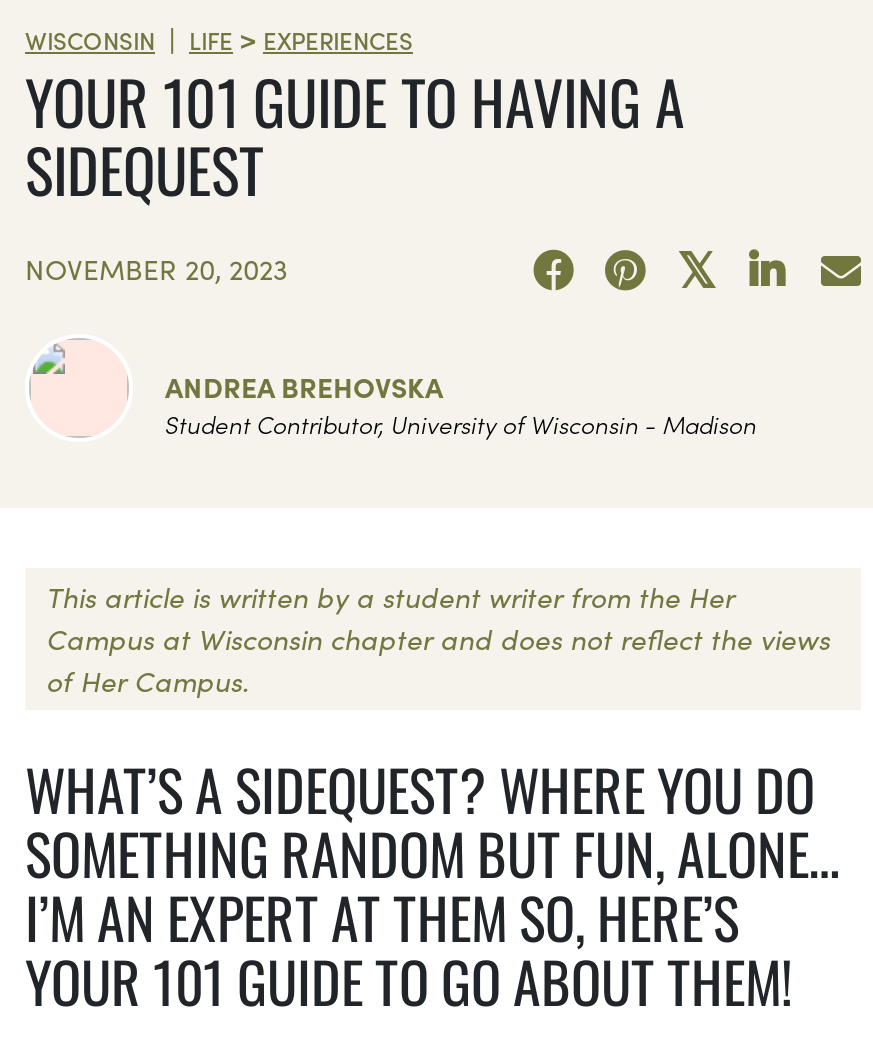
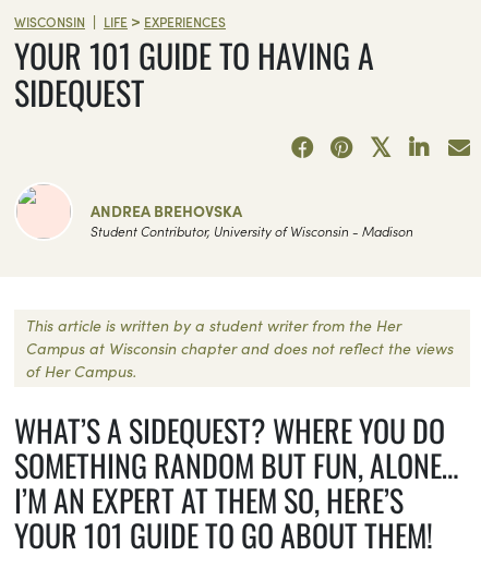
[25,248,287,288] NOVEMBER 20, 2023 -> none

